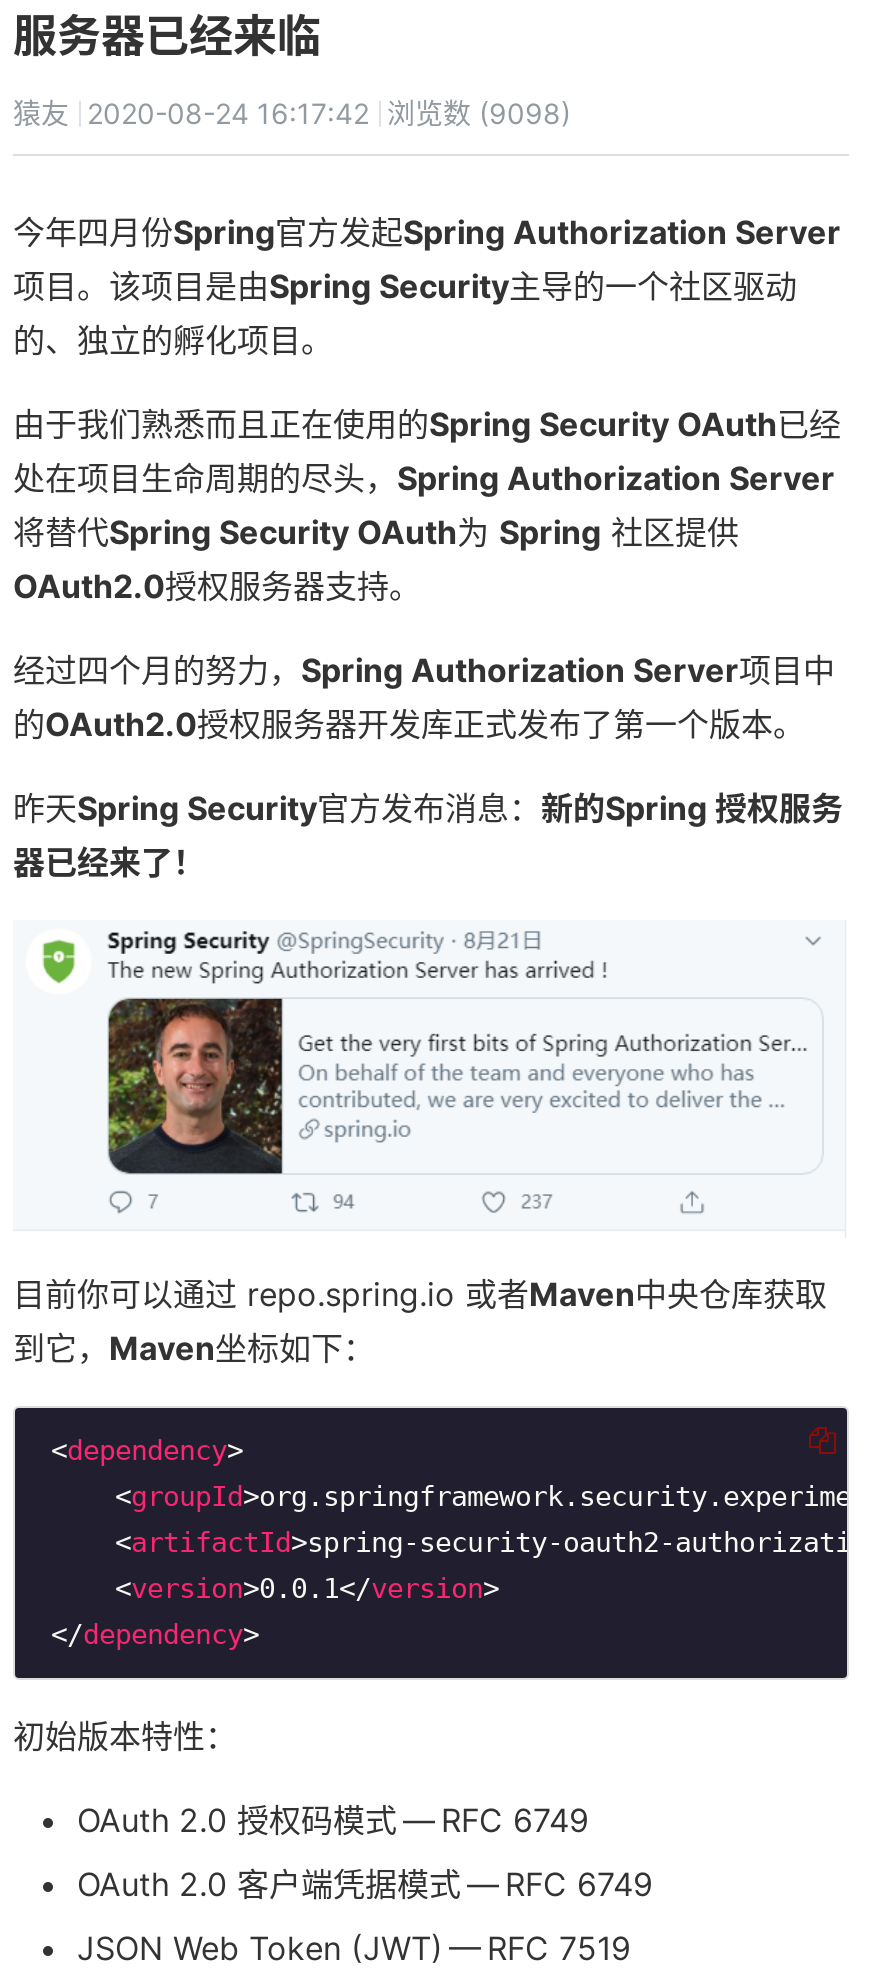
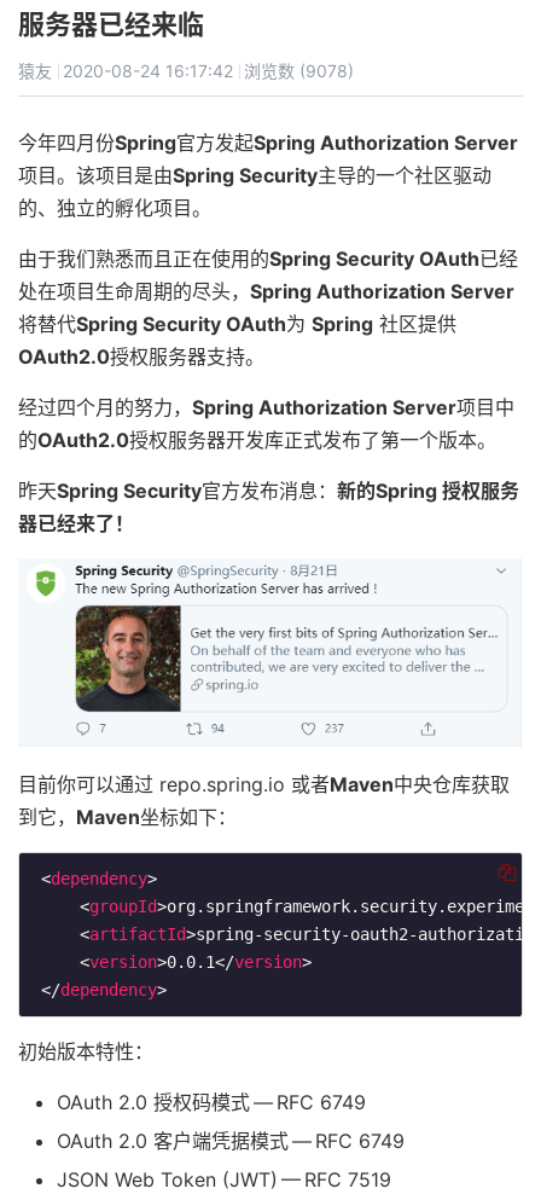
[13,96,571,130] 猿友 2020-08-24 16:17:42 浏览数 (9098) -> [18,60,354,81] 猿友 2020-08-24 16:17:42 浏览数 (9078)

